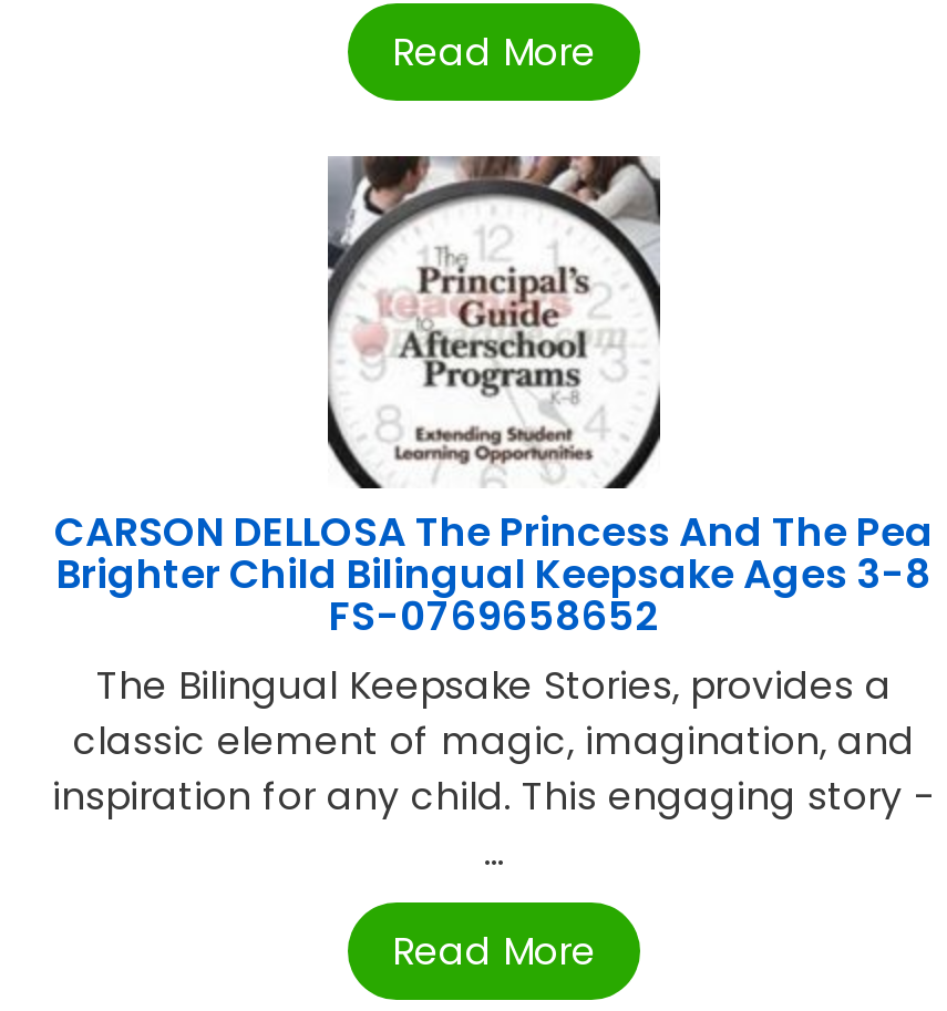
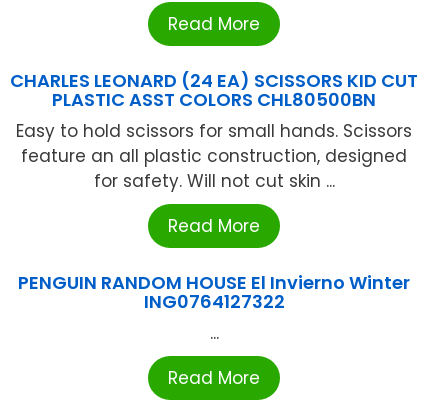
[52,505,936,824] CARSON DELLOSA The Princess And The Pea | Brighter Child Bilingual Keepsake Ages 3-8 | FS-0769658652 | The Bilingual Keepsake Stories, provides a | classic element of magic, imagination, and | inspiration for any child. This engaging story - -> [10,68,418,314] CHARLES LEONARD (24 EA) SCISSORS KID CUT | PLASTIC ASST COLORS CHL80500BN | Easy to hold scissors for small hands. Scissors | feature an all plastic construction, designed | for safety. Will not cut skin ... | Read More | PENGUIN RANDOM HOUSE El Invierno Winter | ING0764127322

